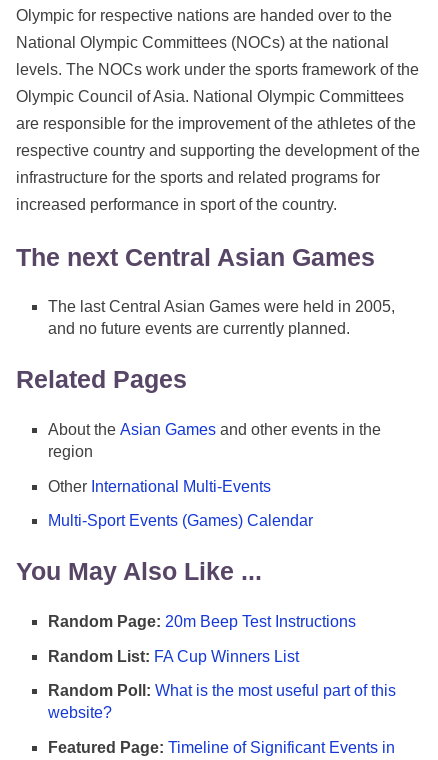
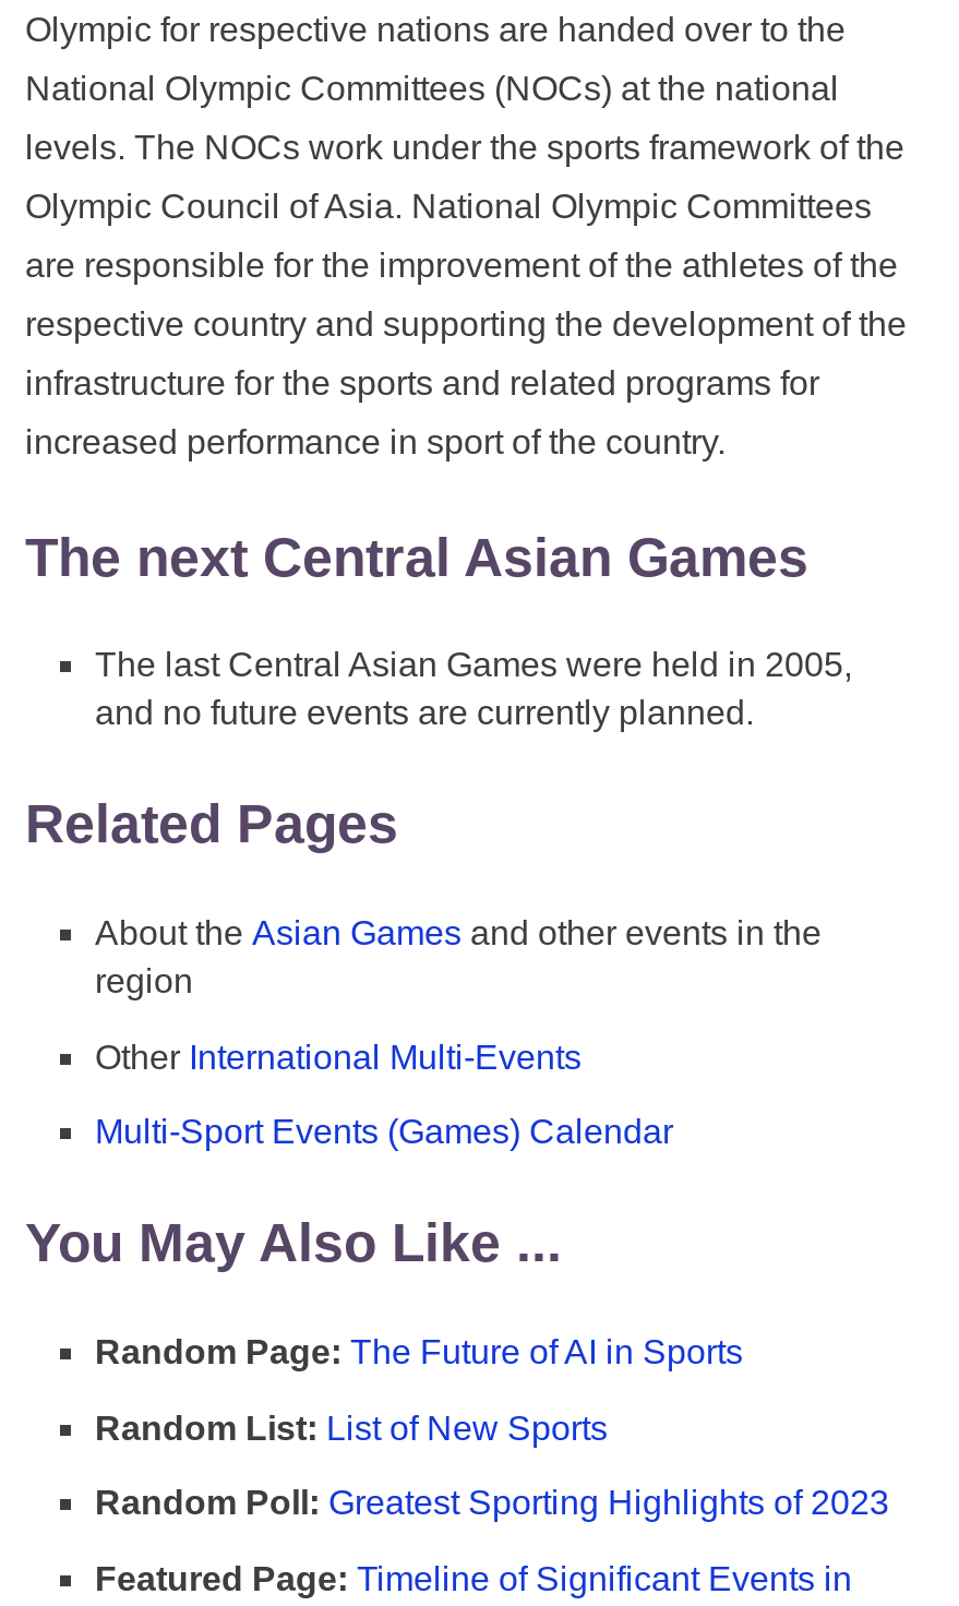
[48,613,356,630] Random Page: 20m Beep Test Instructions -> [95,1333,743,1370] Random Page: The Future of AI in Sports
[48,648,299,665] Random List: FA Cup Winners List -> [95,1409,608,1446] Random List: List of New Sports
[48,682,396,721] Random Poll: What is the most useful part of this | website? -> [95,1485,889,1522] Random Poll: Greatest Sporting Highlights of 2023

